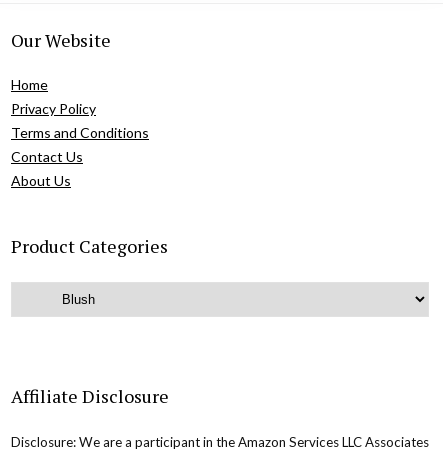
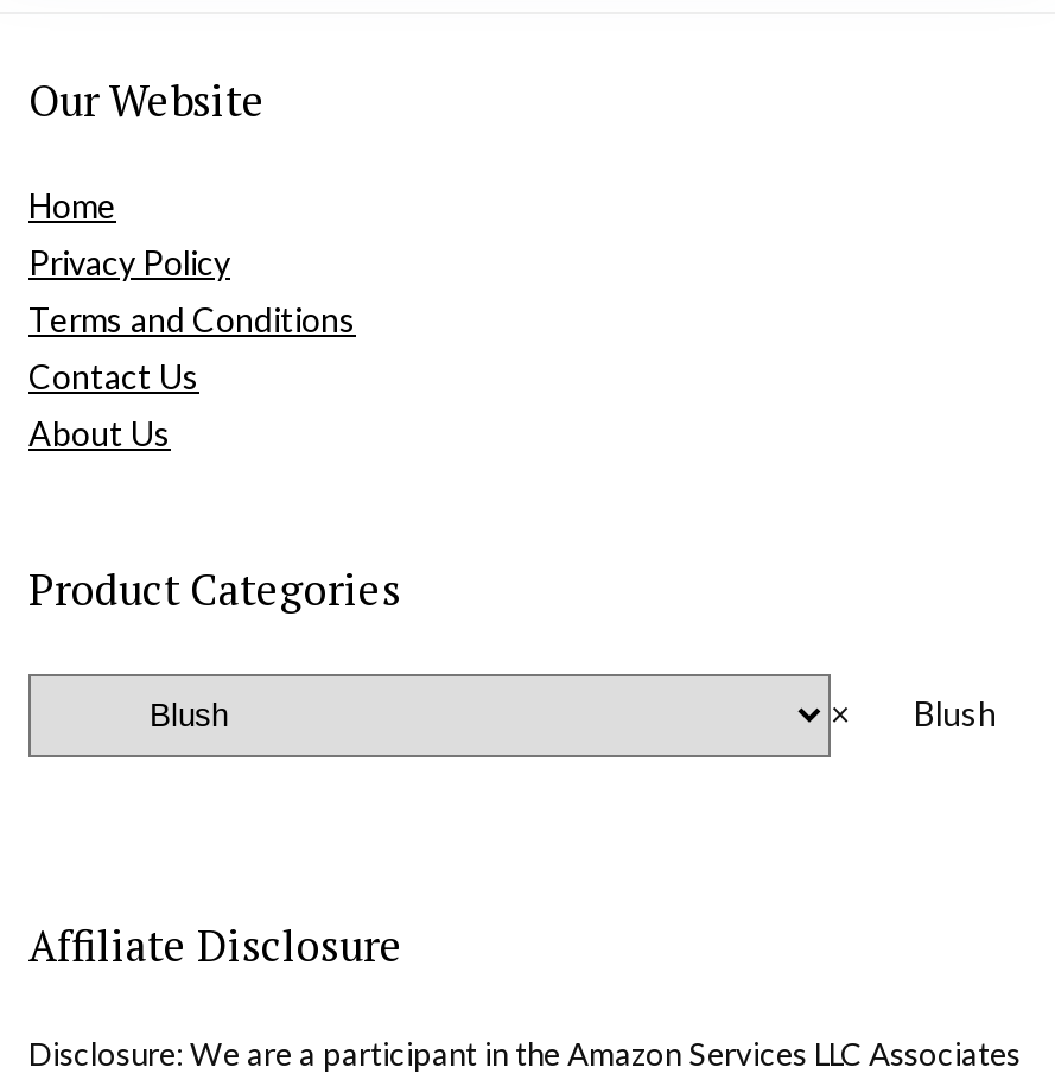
none -> [831,694,997,734] × Blush

